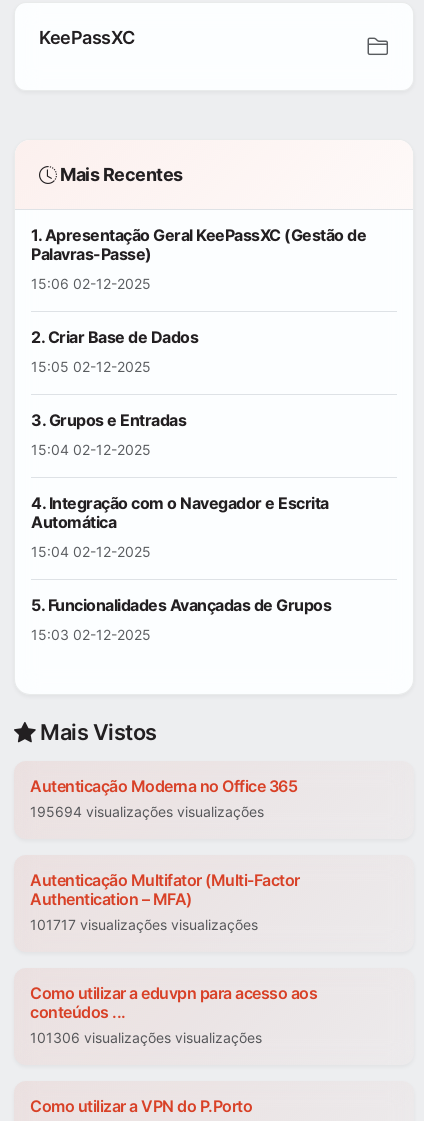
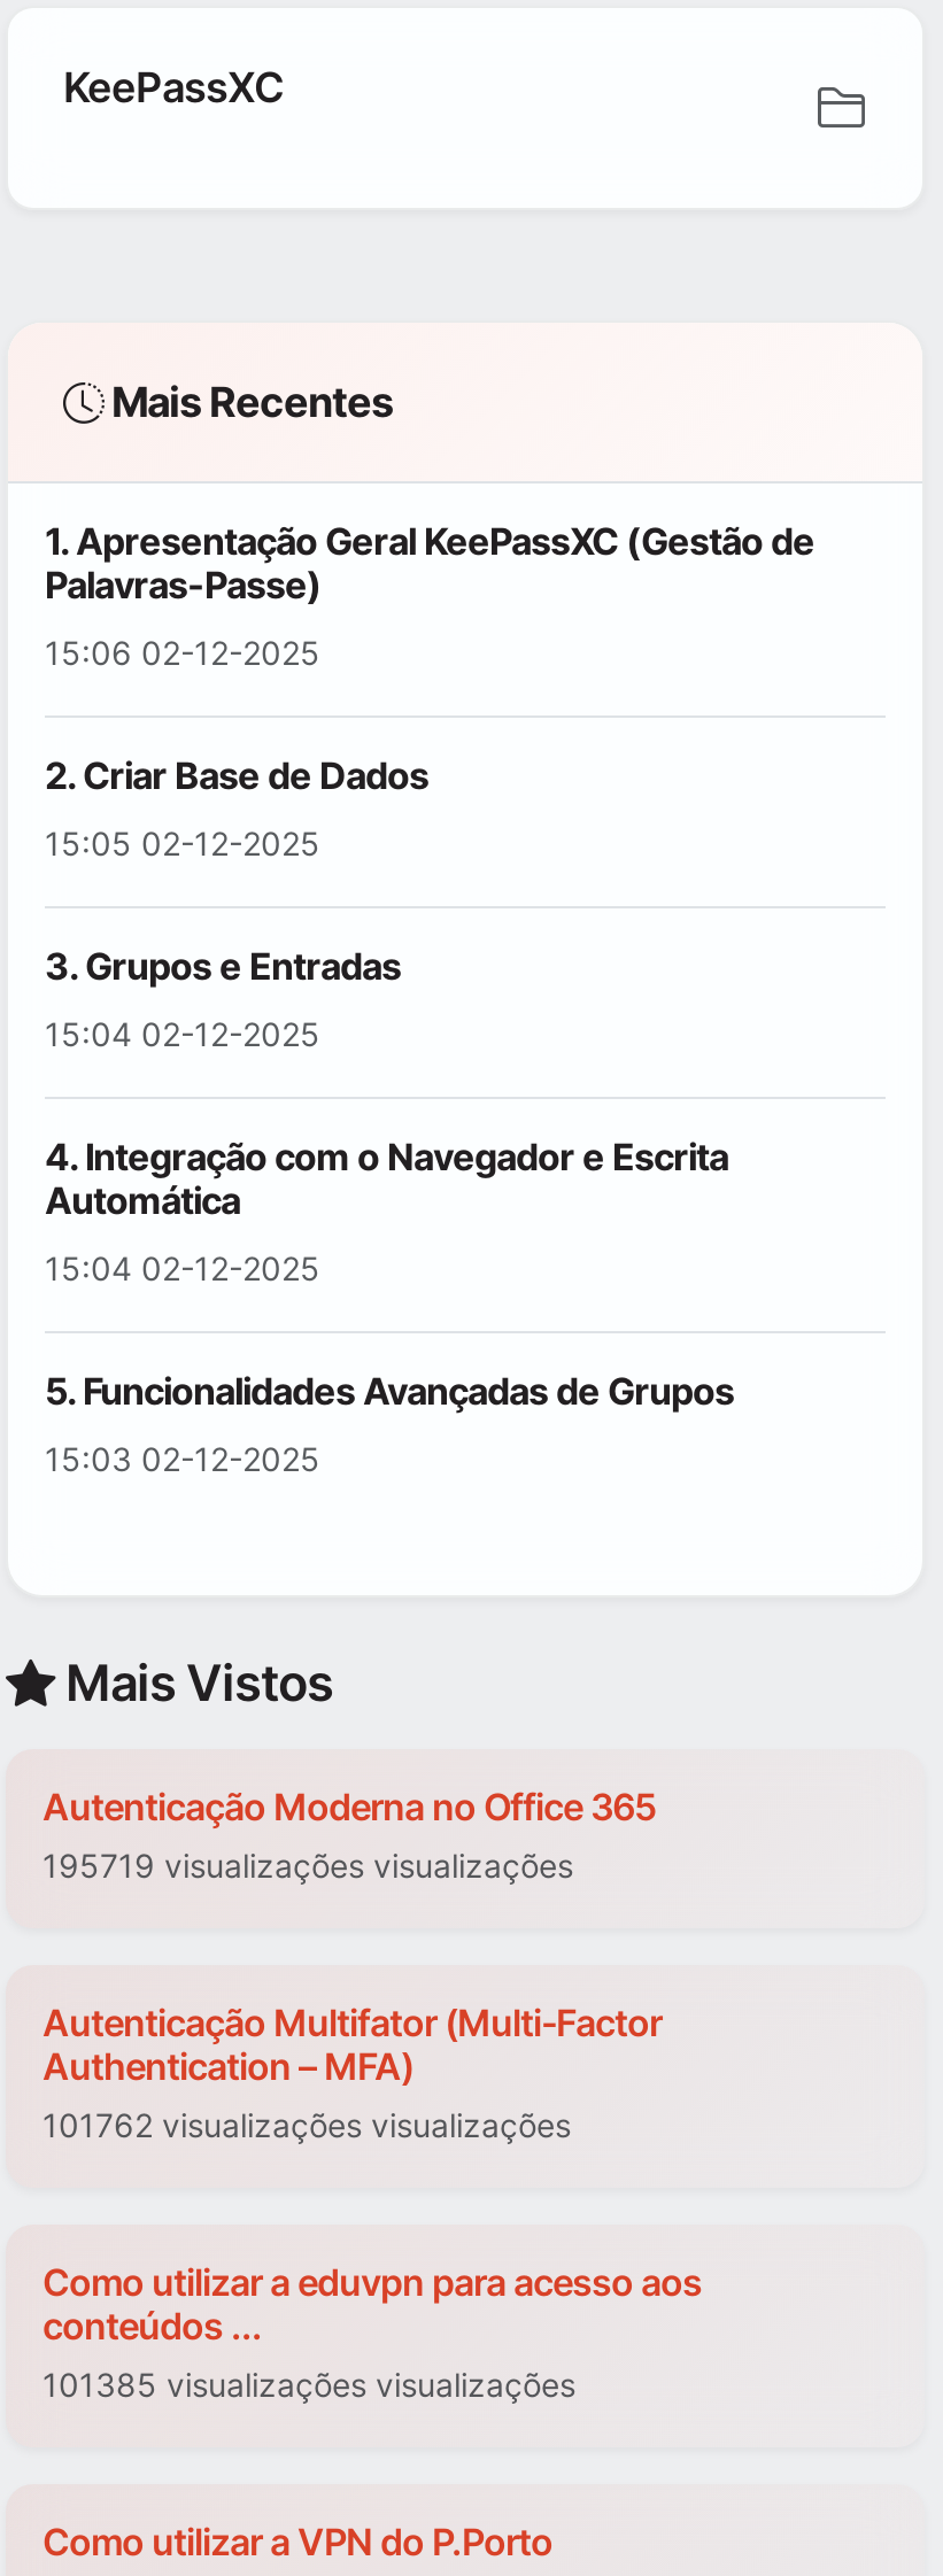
[30,803,264,820] 195694 visualizações visualizações -> [42,1847,573,1886] 195719 visualizações visualizações
[30,916,258,933] 101717 visualizações visualizações -> [42,2106,571,2145] 101762 visualizações visualizações
[30,1029,262,1046] 101306 visualizações visualizações -> [42,2366,575,2405] 101385 visualizações visualizações

